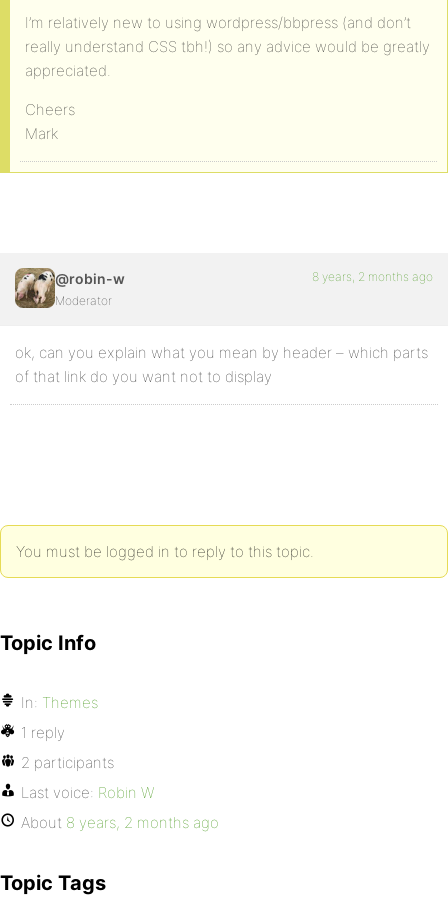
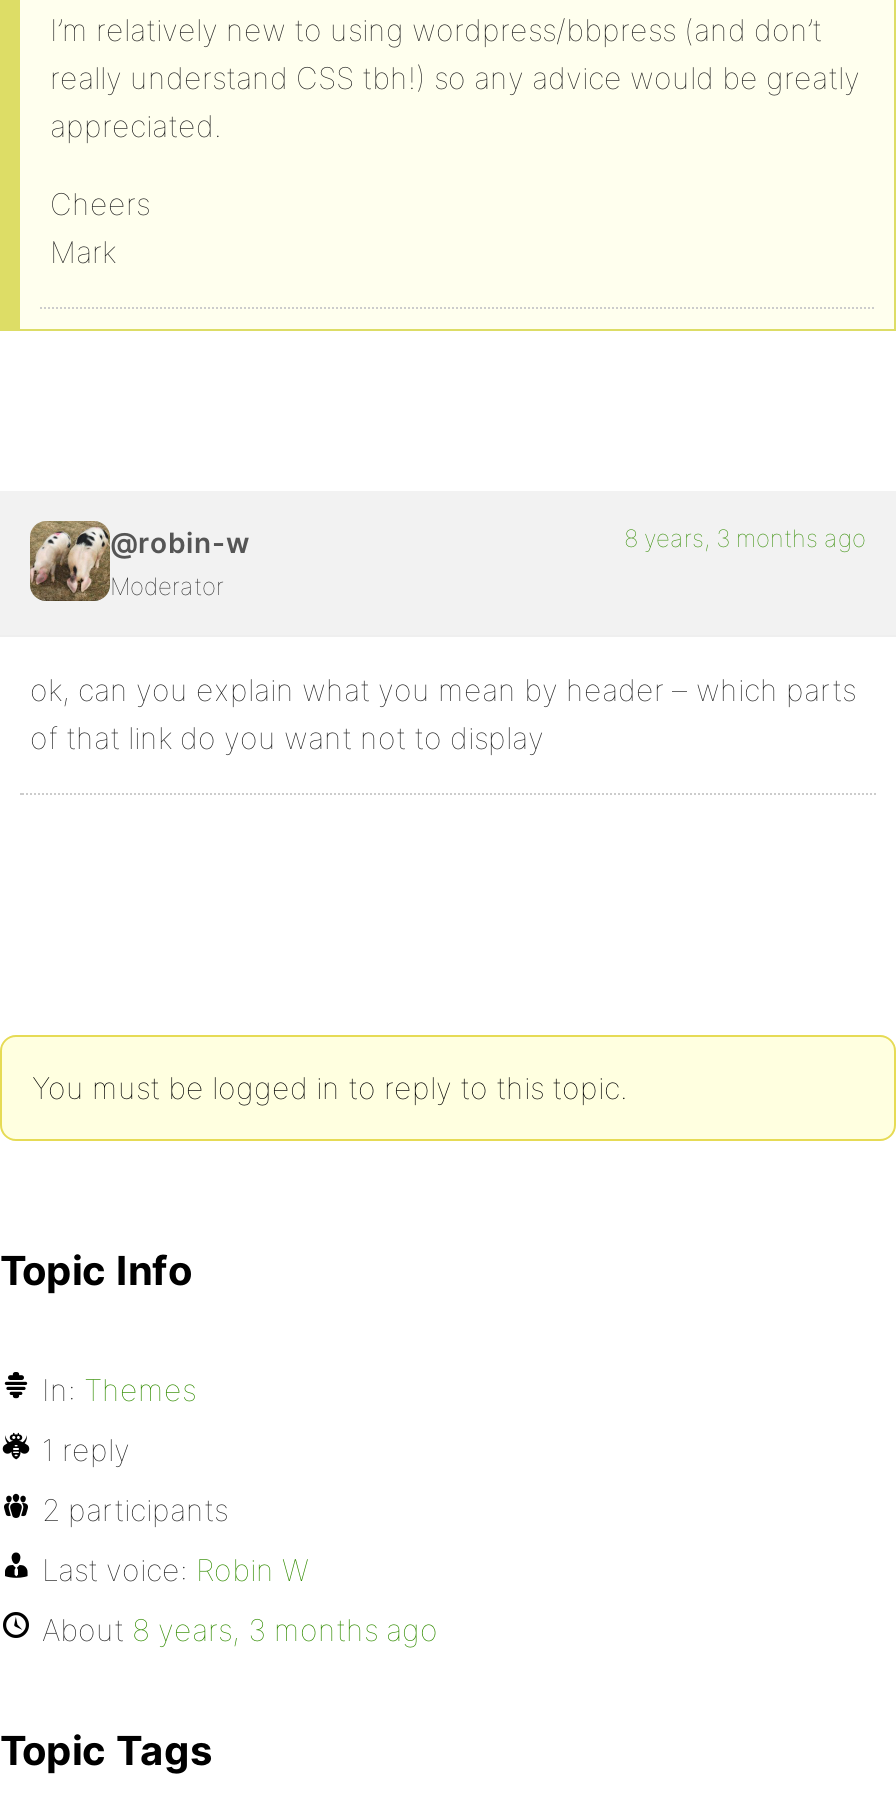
[312,269,433,284] 8 years, 2 months ago -> [624,523,866,553] 8 years, 3 months ago
[21,813,219,832] About 8 years, 2 months ago -> [42,1611,438,1649] About 8 years, 3 months ago

